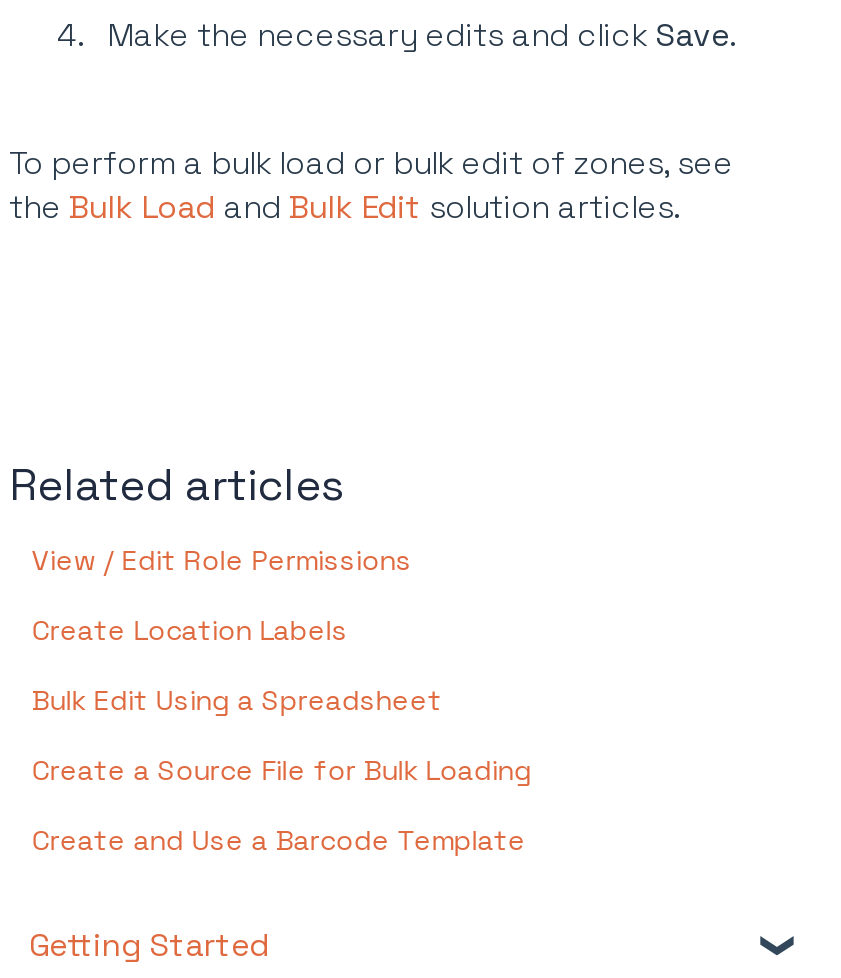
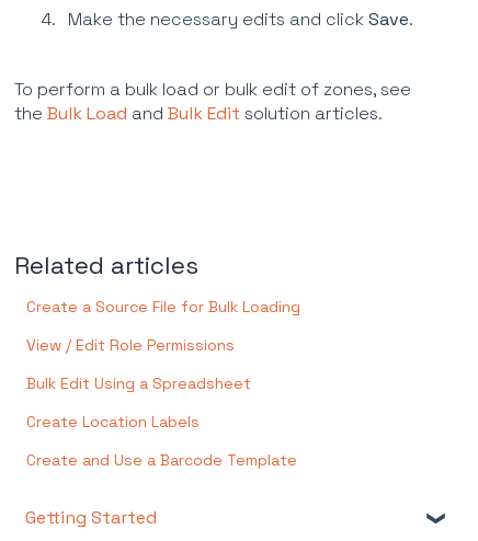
moved [31,541,441,717] -> [27,335,251,431]: View / Edit Role Permissions | Bulk Edit Using a Spreadsheet | Create Location Labels
moved [31,751,531,787] -> [27,296,301,316]: Create a Source File for Bulk Loading

